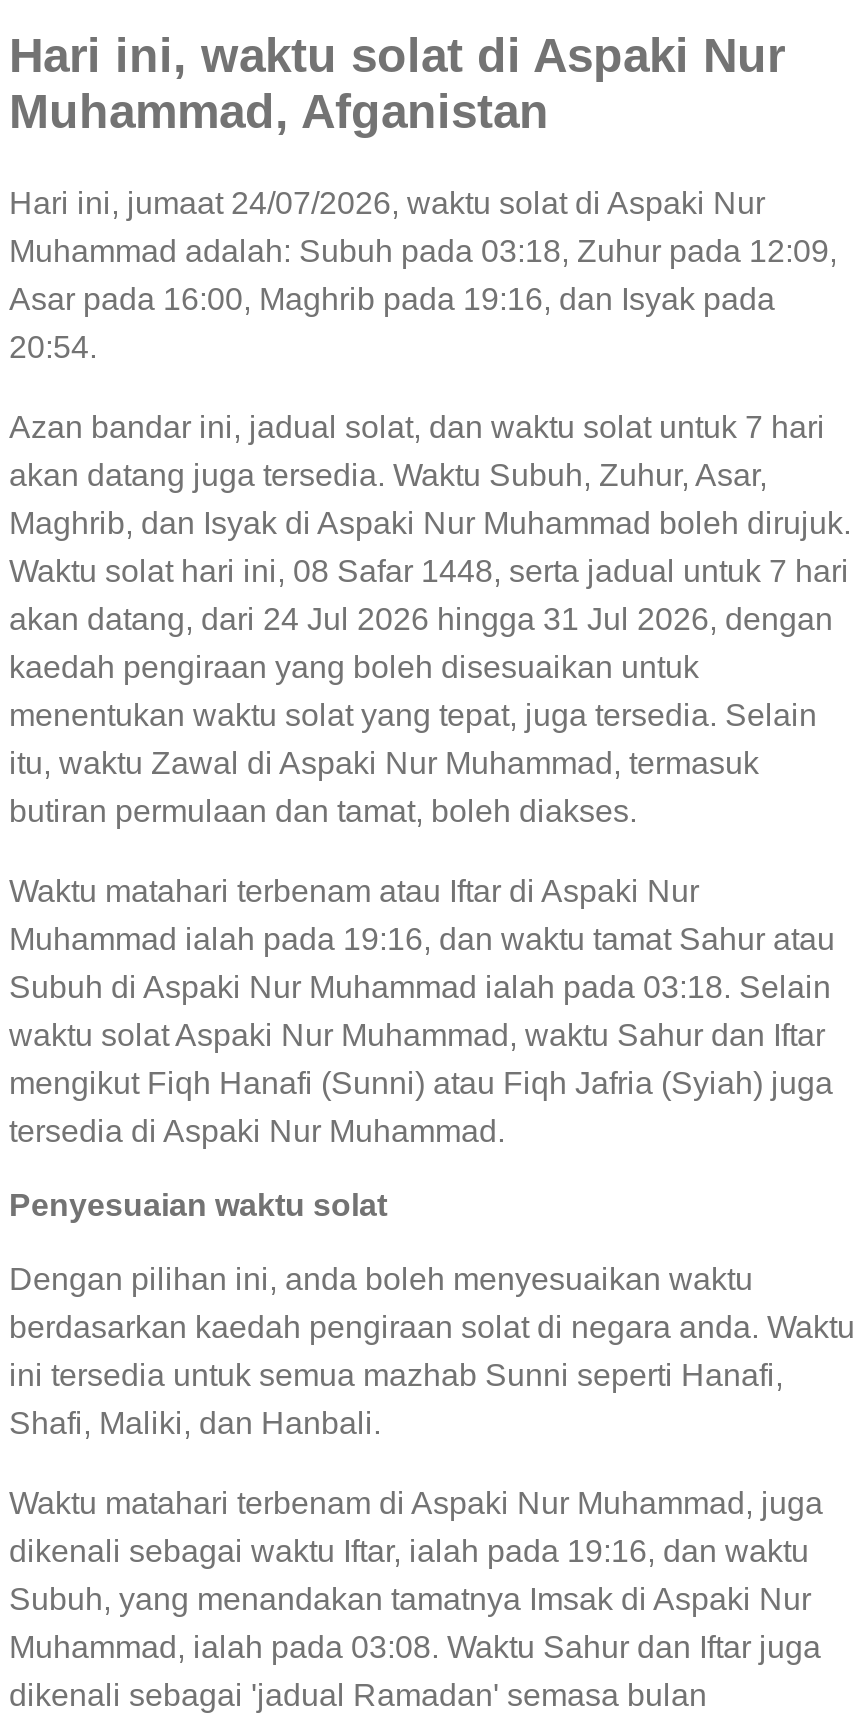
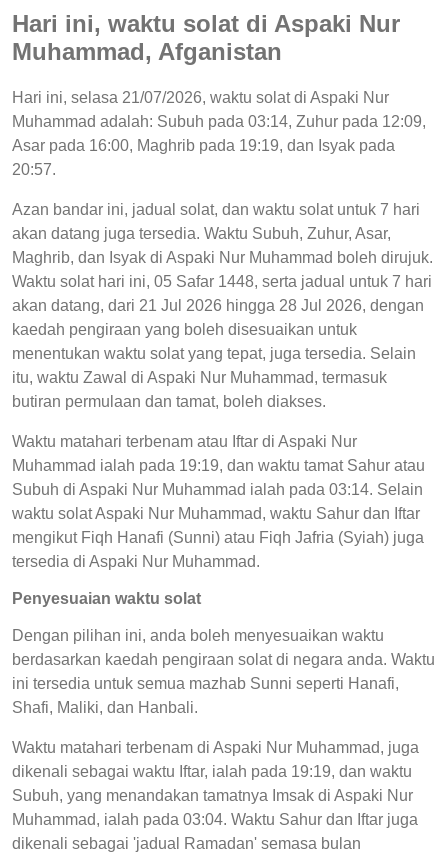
[9,187,765,221] Hari ini, jumaat 24/07/2026, waktu solat di Aspaki Nur -> [12,89,389,106] Hari ini, selasa 21/07/2026, waktu solat di Aspaki Nur
[9,235,837,269] Muhammad adalah: Subuh pada 03:18, Zuhur pada 12:09, -> [12,113,426,130] Muhammad adalah: Subuh pada 03:14, Zuhur pada 12:09,
[9,283,775,317] Asar pada 16:00, Maghrib pada 19:16, dan Isyak pada -> [12,137,395,154] Asar pada 16:00, Maghrib pada 19:19, dan Isyak pada
[9,331,97,365] 20:54. -> [12,161,56,178] 20:57.
[9,555,849,589] Waktu solat hari ini, 08 Safar 1448, serta jadual untuk 7 hari -> [12,273,432,290] Waktu solat hari ini, 05 Safar 1448, serta jadual untuk 7 hari
[9,603,833,637] akan datang, dari 24 Jul 2026 hingga 31 Jul 2026, dengan -> [12,297,424,314] akan datang, dari 21 Jul 2026 hingga 28 Jul 2026, dengan
[9,923,835,957] Muhammad ialah pada 19:16, dan waktu tamat Sahur atau -> [12,457,425,474] Muhammad ialah pada 19:19, dan waktu tamat Sahur atau
[9,971,831,1005] Subuh di Aspaki Nur Muhammad ialah pada 03:18. Selain -> [12,481,423,498] Subuh di Aspaki Nur Muhammad ialah pada 03:14. Selain
[9,1535,809,1569] dikenali sebagai waktu Iftar, ialah pada 19:16, dan waktu -> [12,763,412,780] dikenali sebagai waktu Iftar, ialah pada 19:19, dan waktu
[9,1631,821,1665] Muhammad, ialah pada 03:08. Waktu Sahur dan Iftar juga -> [12,811,418,828] Muhammad, ialah pada 03:04. Waktu Sahur dan Iftar juga

